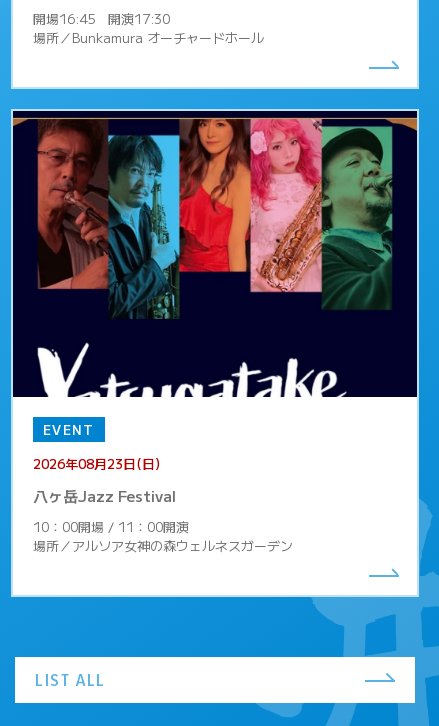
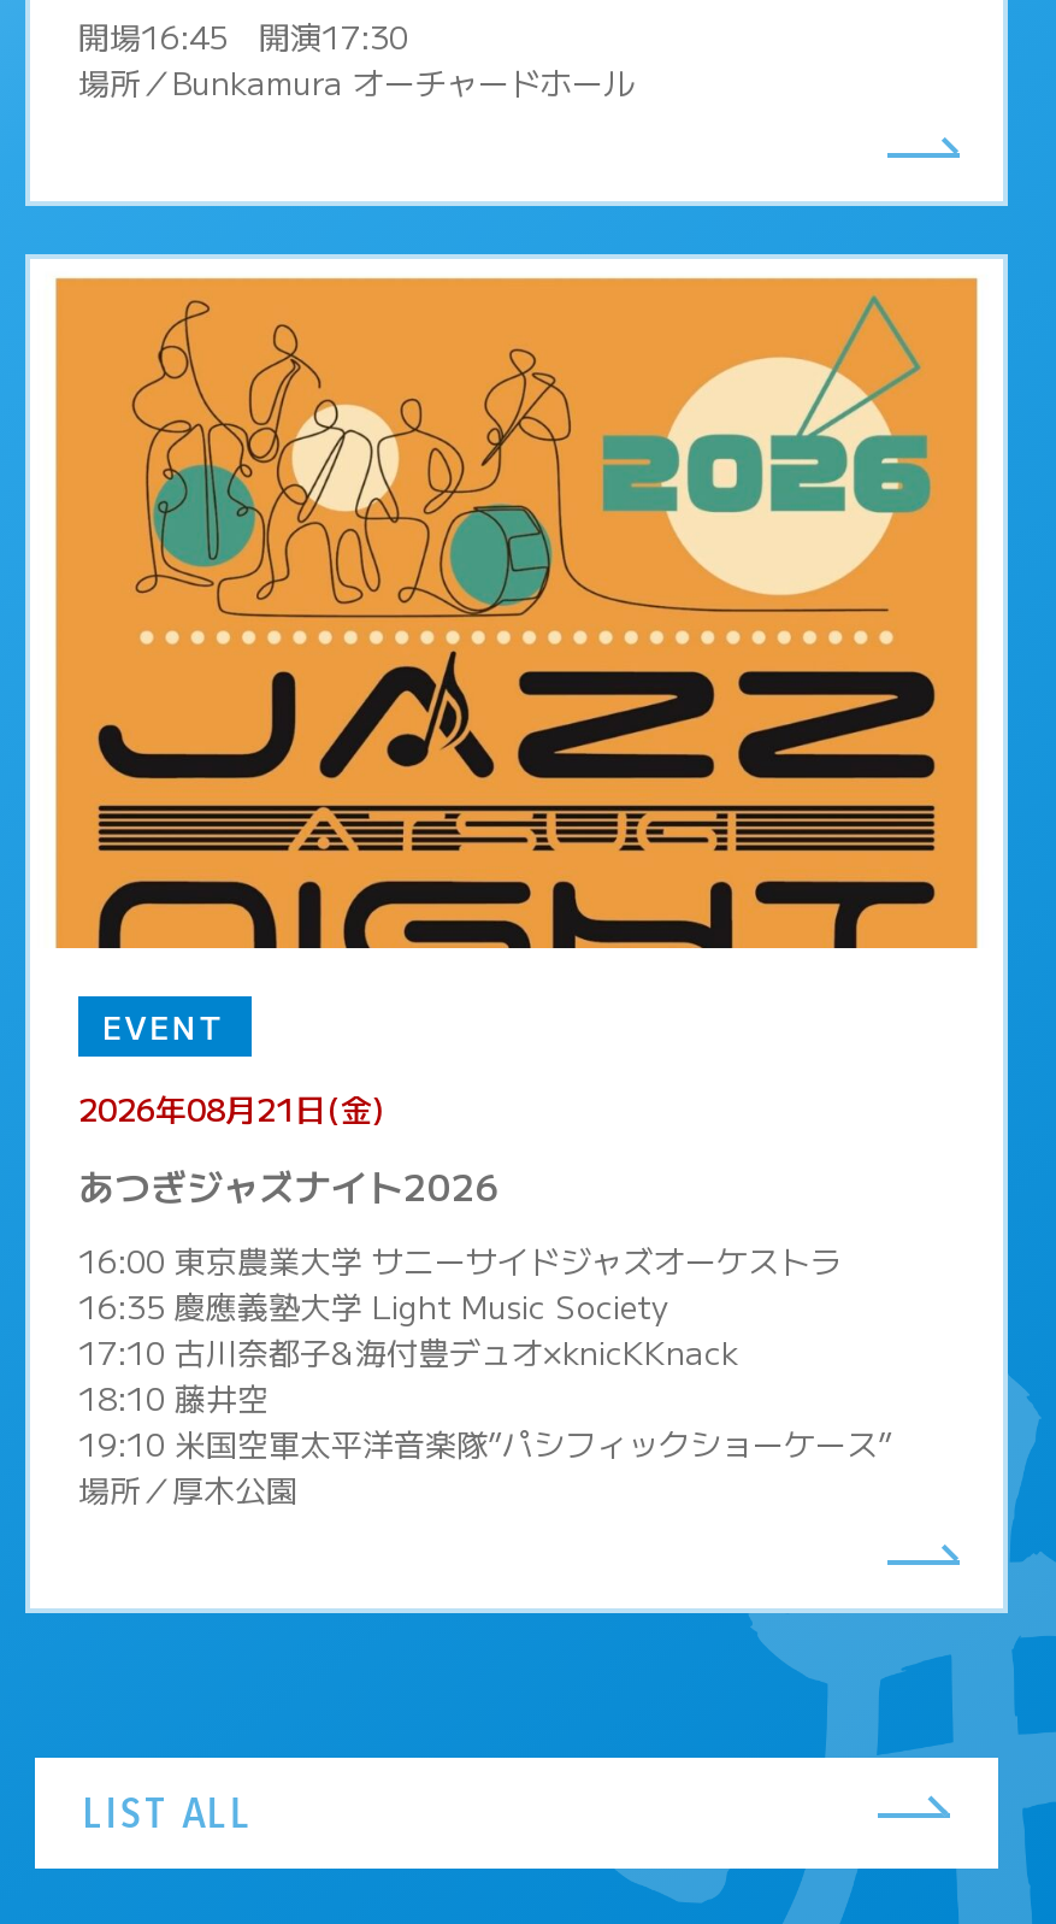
[12,110,418,398] [image] -> [28,257,1005,951] [image]
[33,454,160,473] 2026年08月23日(日) -> [78,1086,384,1132] 2026年08月21日(金)
[33,485,176,506] 八ヶ岳Jazz Festival -> [78,1161,500,1212] あつぎジャズナイト2026
[33,517,293,555] 10：00開場 / 11：00開演 | 場所／アルソア女神の森ウェルネスガーデン -> [78,1238,892,1513] 16:00 東京農業大学 サニーサイドジャズオーケストラ | 16:35 慶應義塾大学 Light Music Society | 17:10 古川奈都子&海付豊デュオ×knicKKnack | 18:10 藤井空 | 19:10 米国空軍太平洋音楽隊”パシフィックショーケース” | 場所／厚木公園

